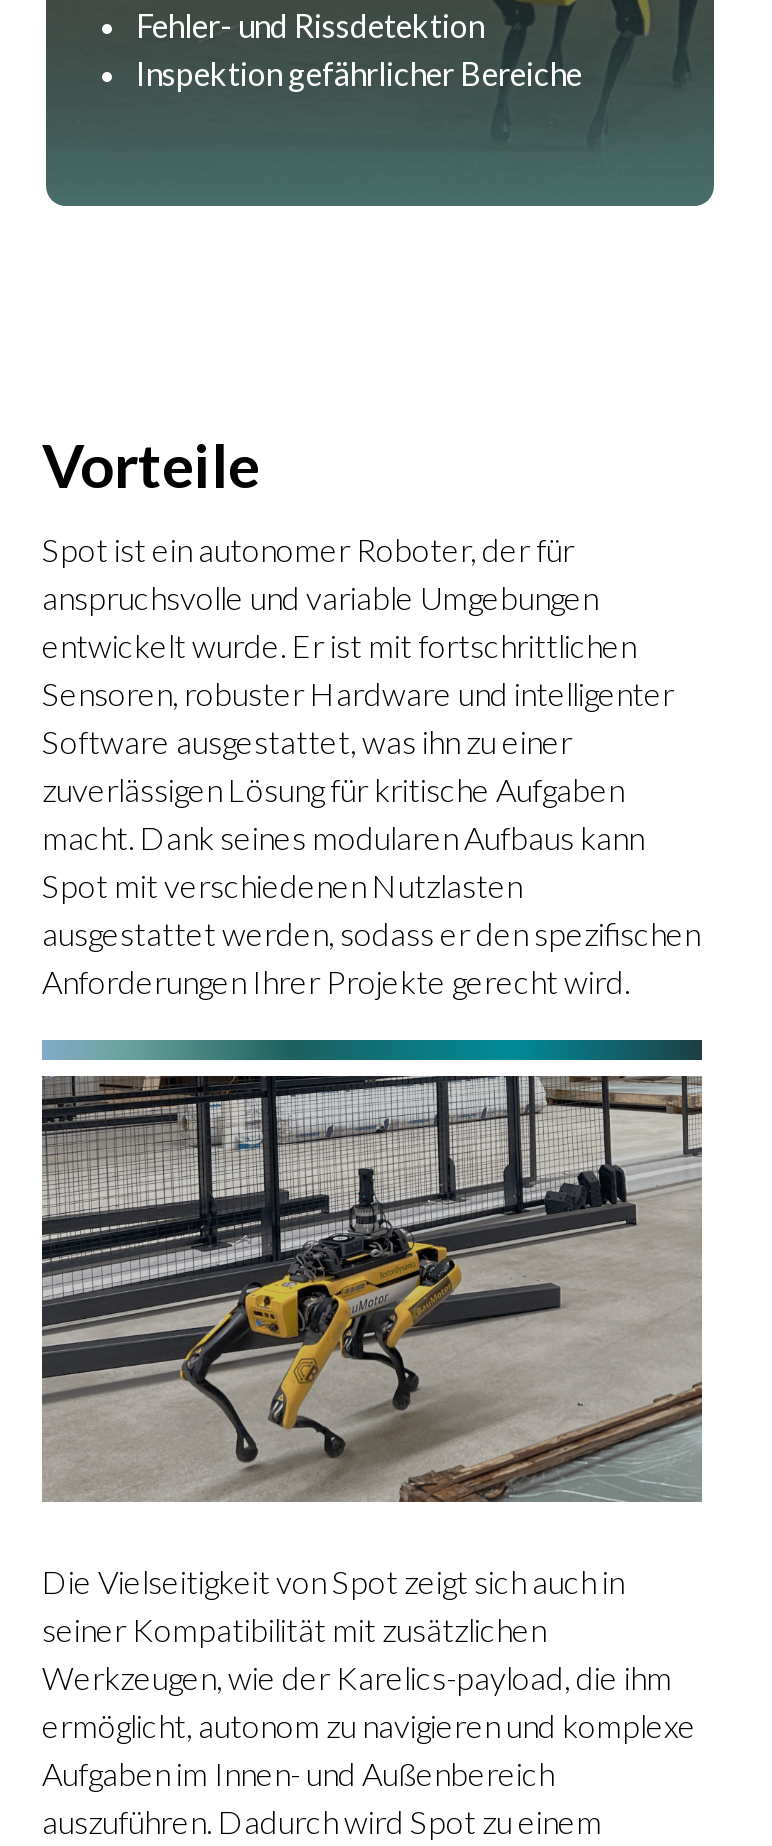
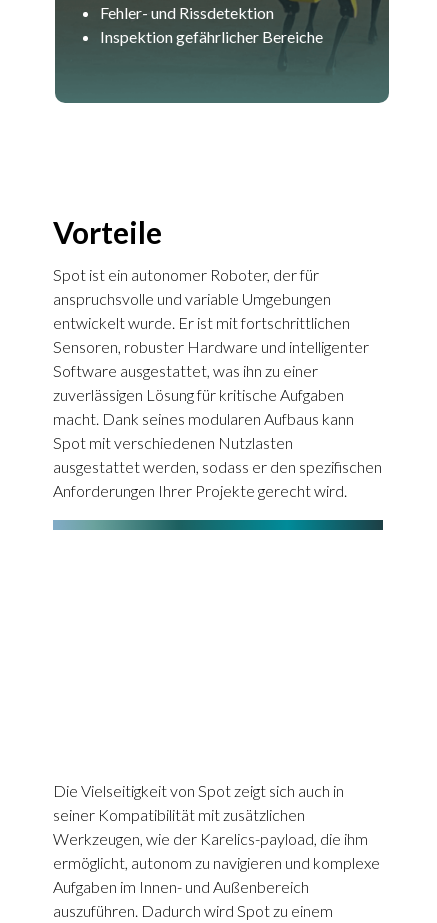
[40,1074,704,1504] [image] -> none

